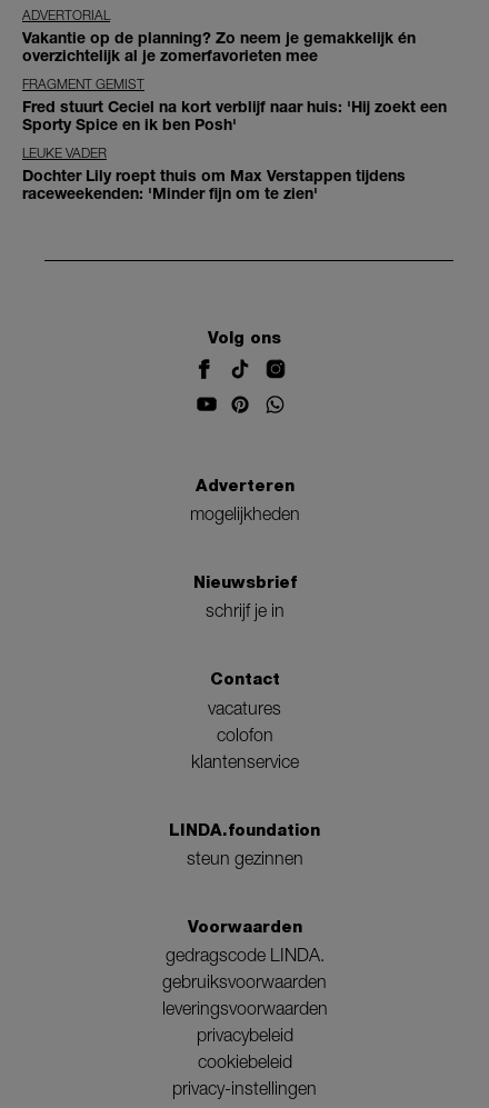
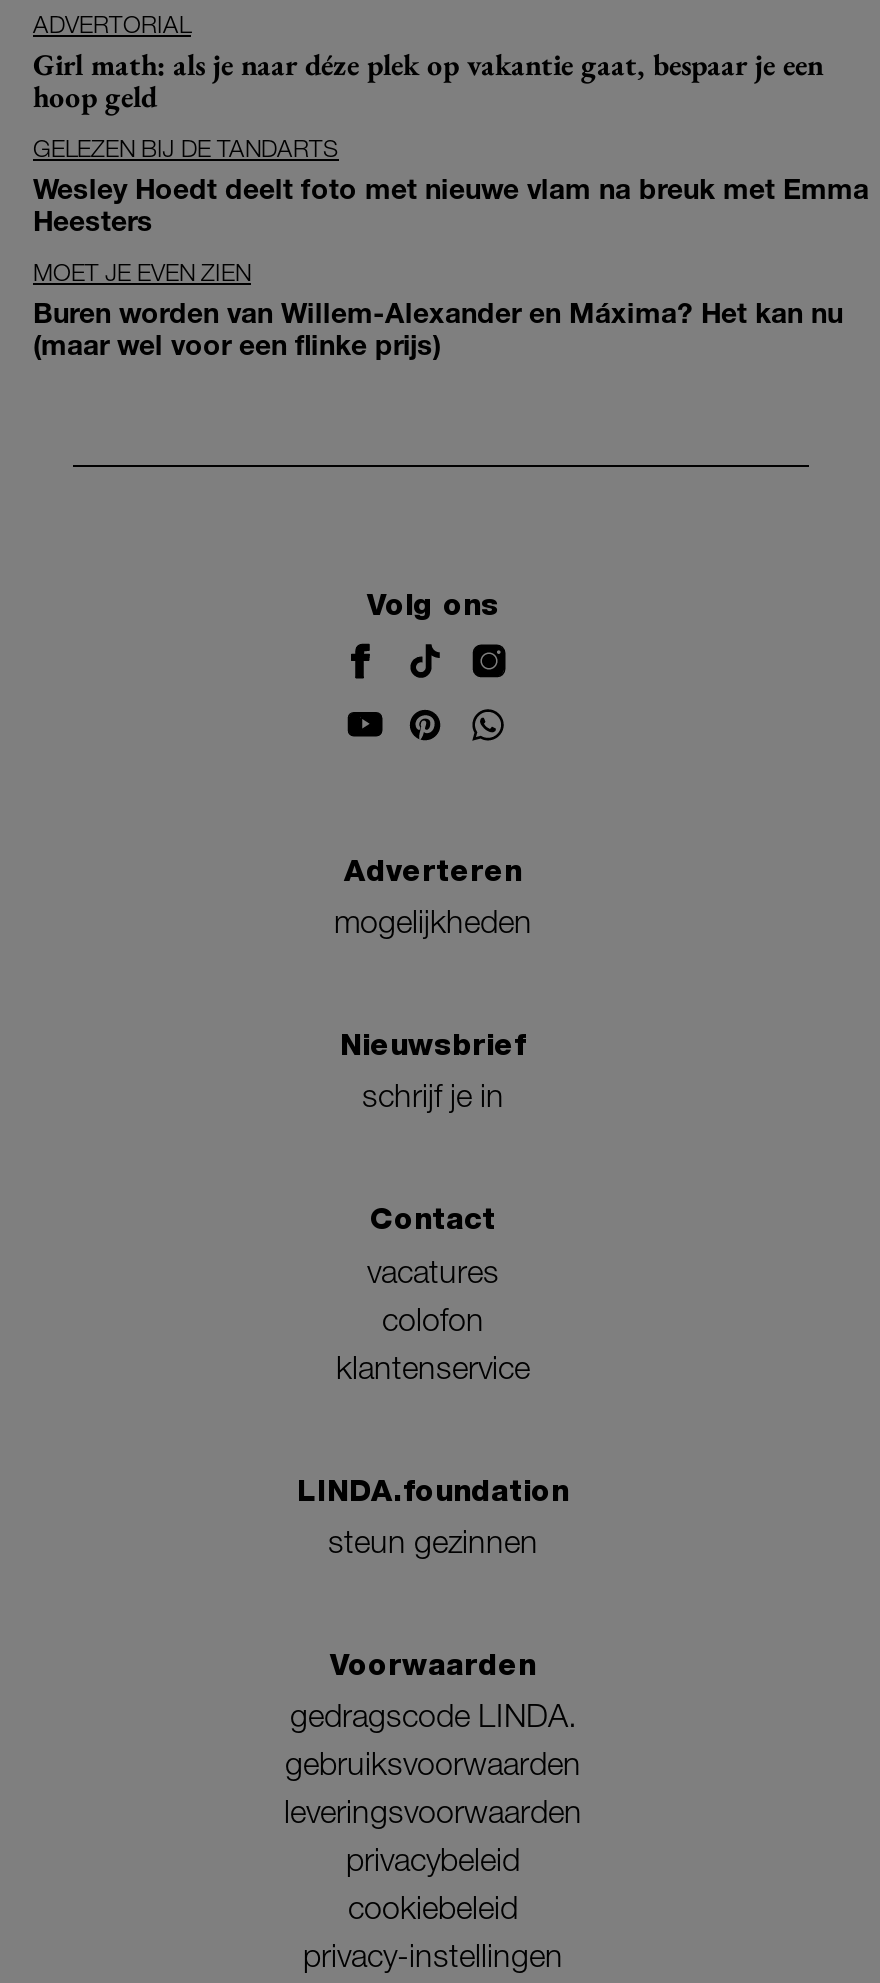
[22,28,416,65] Vakantie op de planning? Zo neem je gemakkelijk én | overzichtelijk al je zomerfavorieten mee -> [33,45,823,115] Girl math: als je naar déze plek op vakantie gaat, bespaar je een | hoop geld
[22,76,447,133] FRAGMENT GEMIST | Fred stuurt Ceciel na kort verblijf naar huis: 'Hij zoekt een | Sporty Spice en ik ben Posh' -> [33,133,869,237] GELEZEN BIJ DE TANDARTS | Wesley Hoedt deelt foto met nieuwe vlam na breuk met Emma | Heesters
[22,145,406,202] LEUKE VADER | Dochter Lily roept thuis om Max Verstappen tijdens | raceweekenden: 'Minder fijn om te zien' -> [33,257,843,361] MOET JE EVEN ZIEN | Buren worden van Willem-Alexander en Máxima? Het kan nu | (maar wel voor een flinke prijs)

